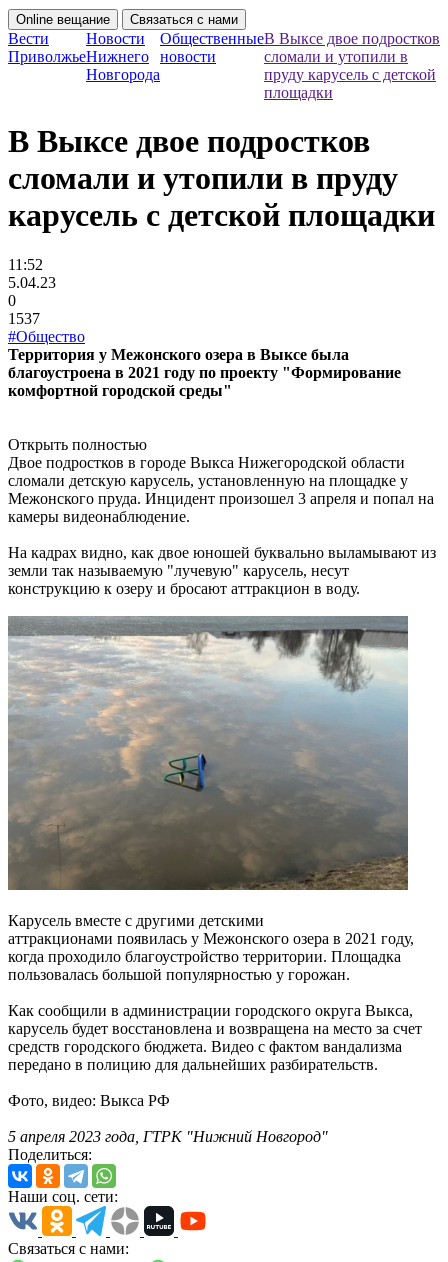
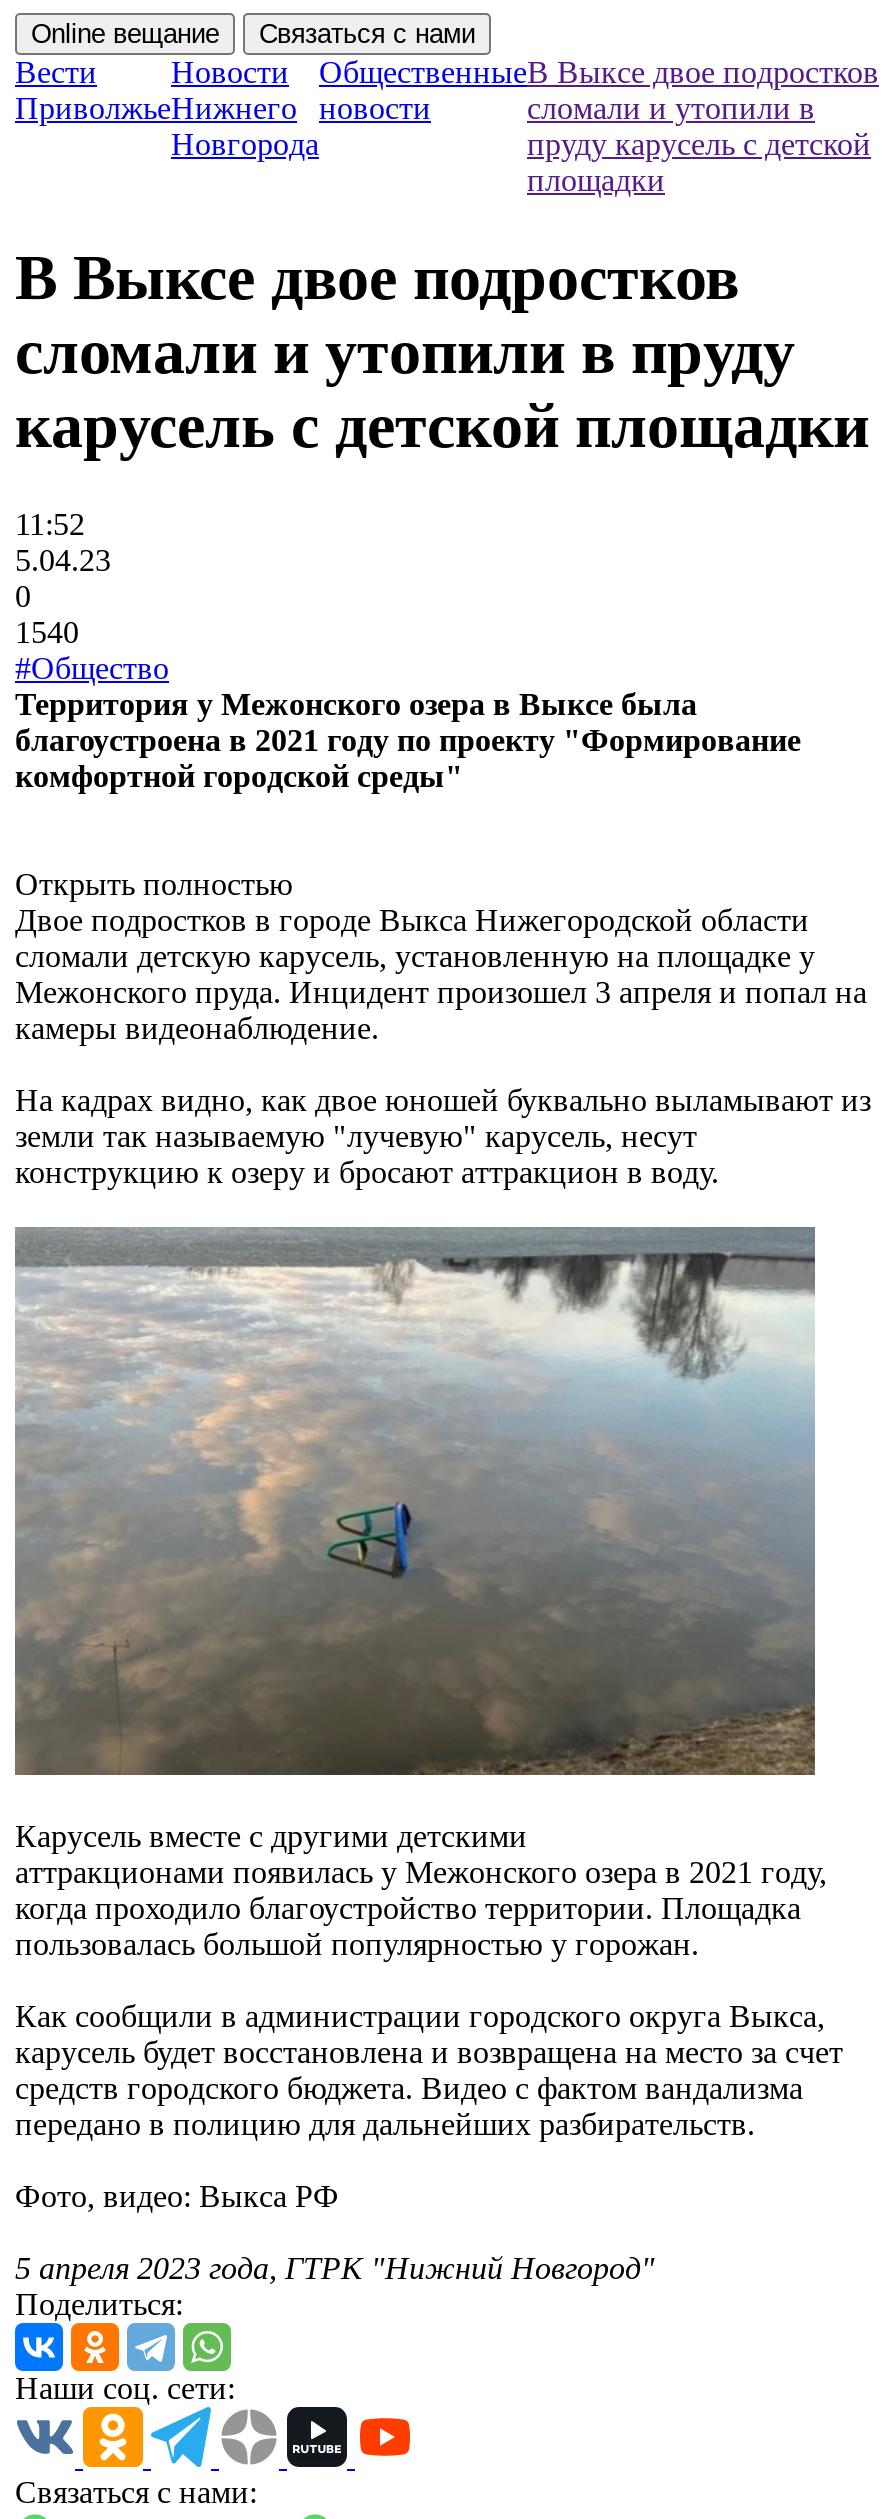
[8,310,40,327] 1537 -> [15,615,79,649] 1540

